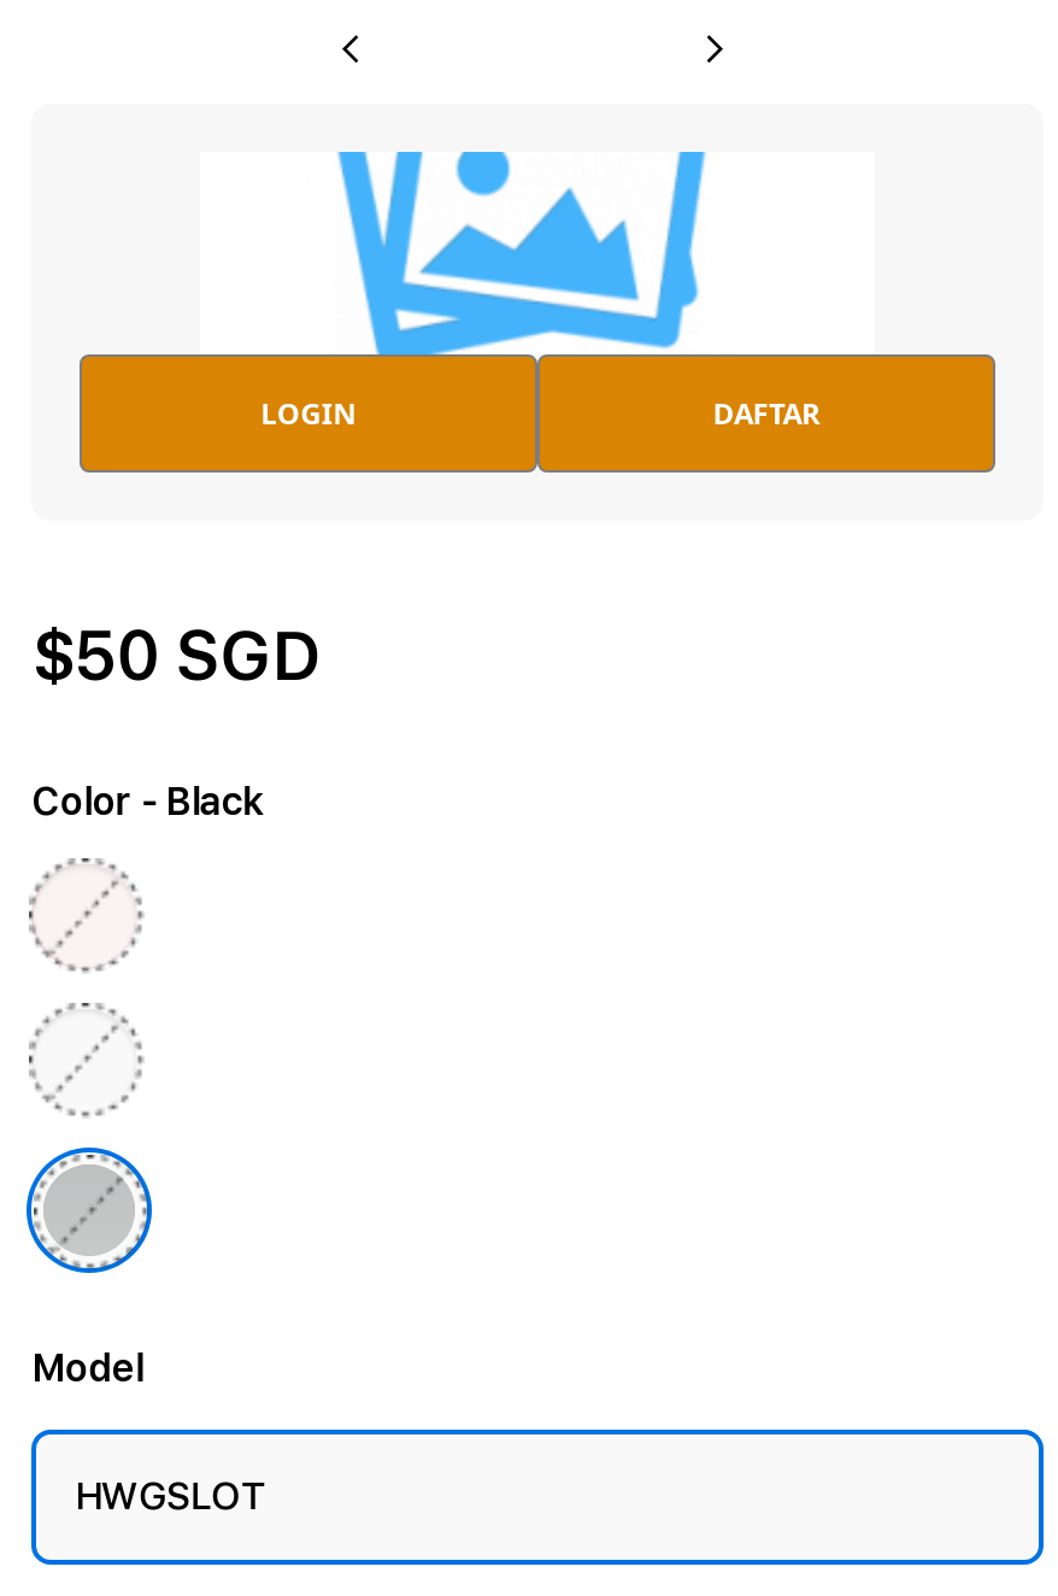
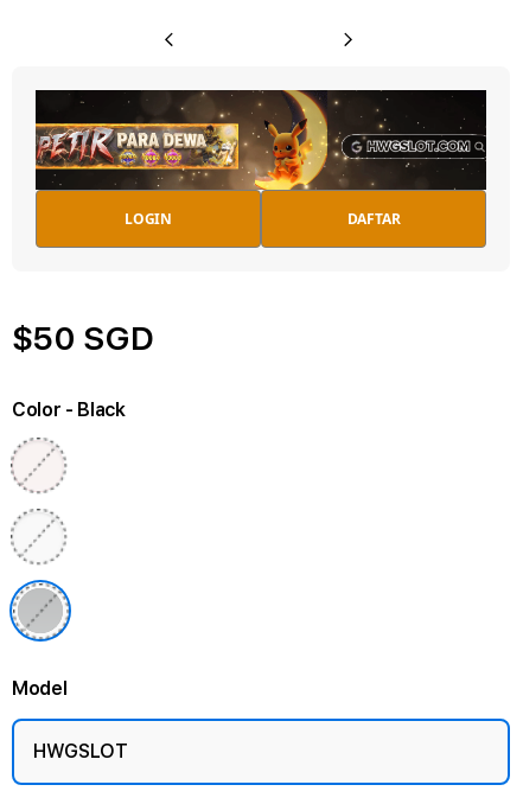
[80,149,995,357] [image] -> [34,89,487,191] [image]

